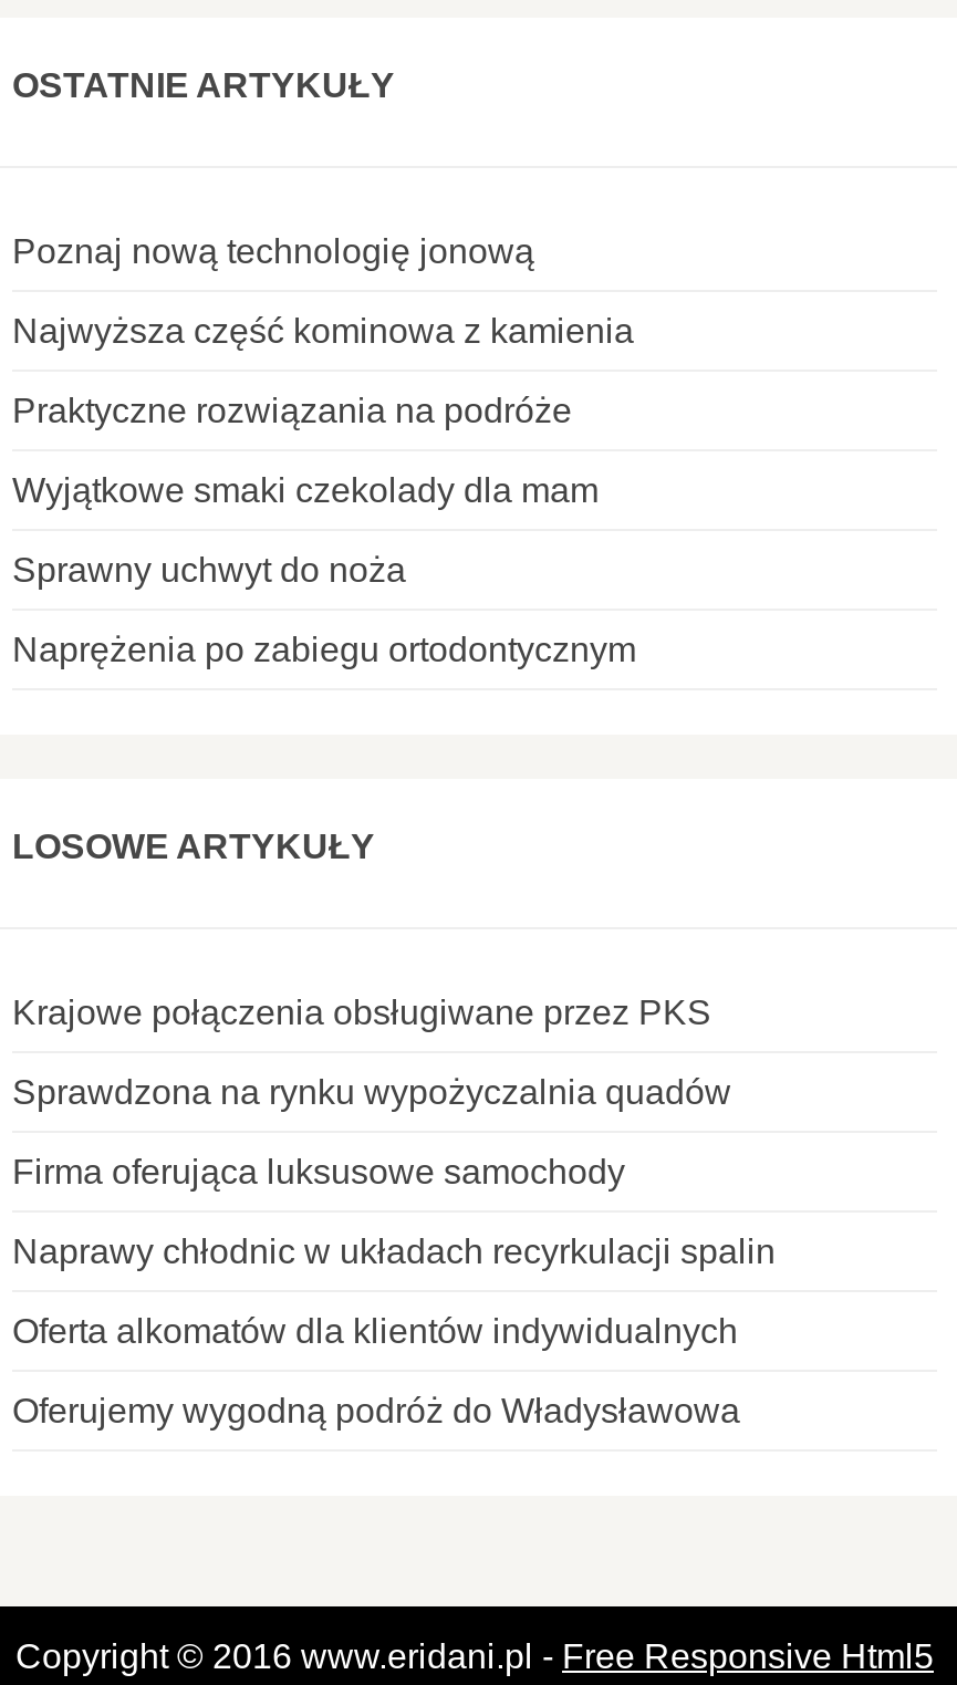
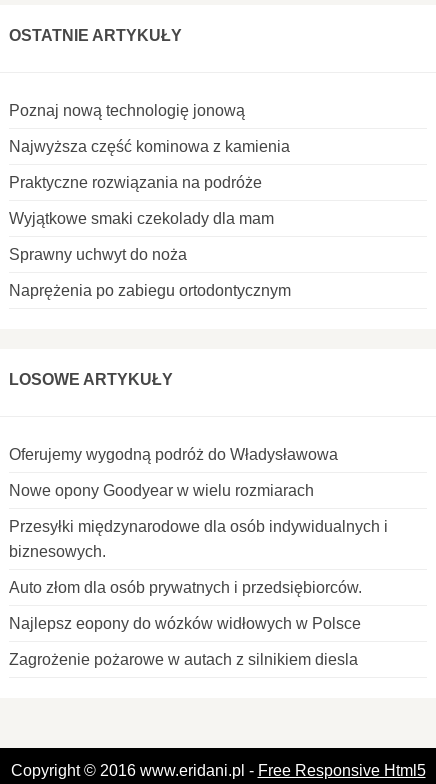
[12,993,776,1349] Krajowe połączenia obsługiwane przez PKS | Sprawdzona na rynku wypożyczalnia quadów | Firma oferująca luksusowe samochody | Naprawy chłodnic w układach recyrkulacji spalin | Oferta alkomatów dla klientów indywidualnych -> none
moved [12,1391,740,1429] -> [9,446,338,463]: Oferujemy wygodną podróż do Władysławowa
none -> [9,482,388,668] Nowe opony Goodyear w wielu rozmiarach | Przesyłki międzynarodowe dla osób indywidualnych i | biznesowych. | Auto złom dla osób prywatnych i przedsiębiorców. | Najlepsz eopony do wózków widłowych w Polsce | Zagrożenie pożarowe w autach z silnikiem diesla

